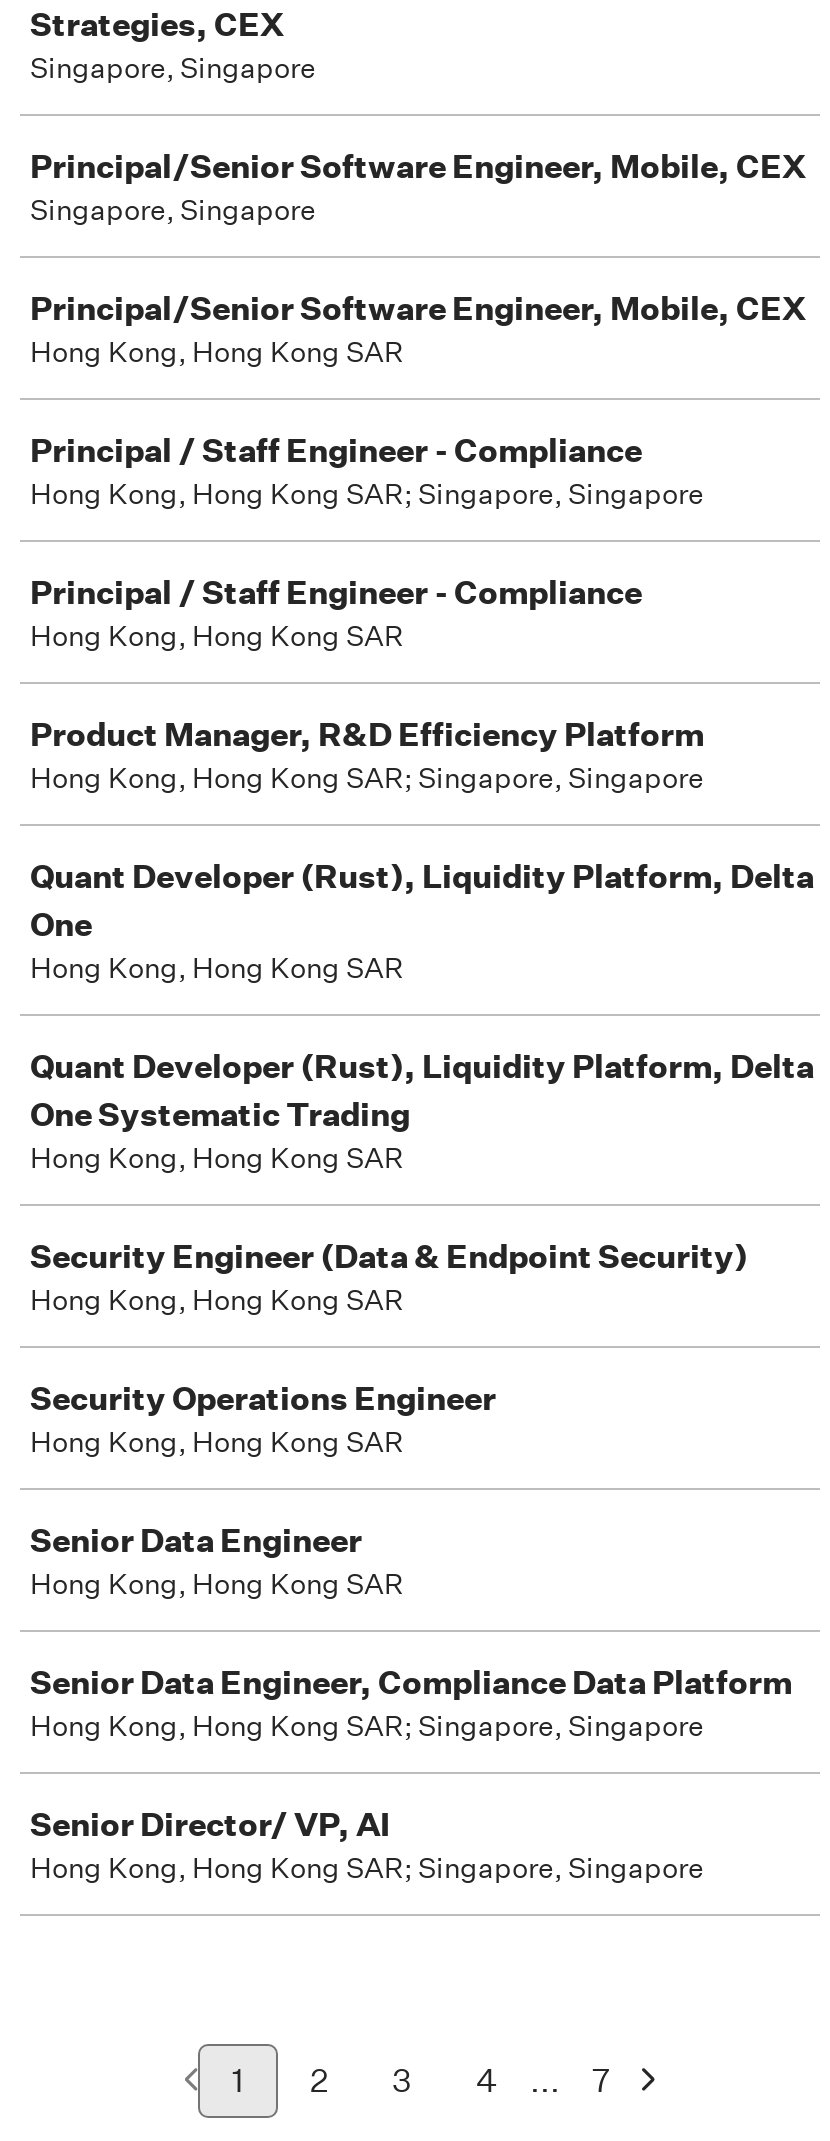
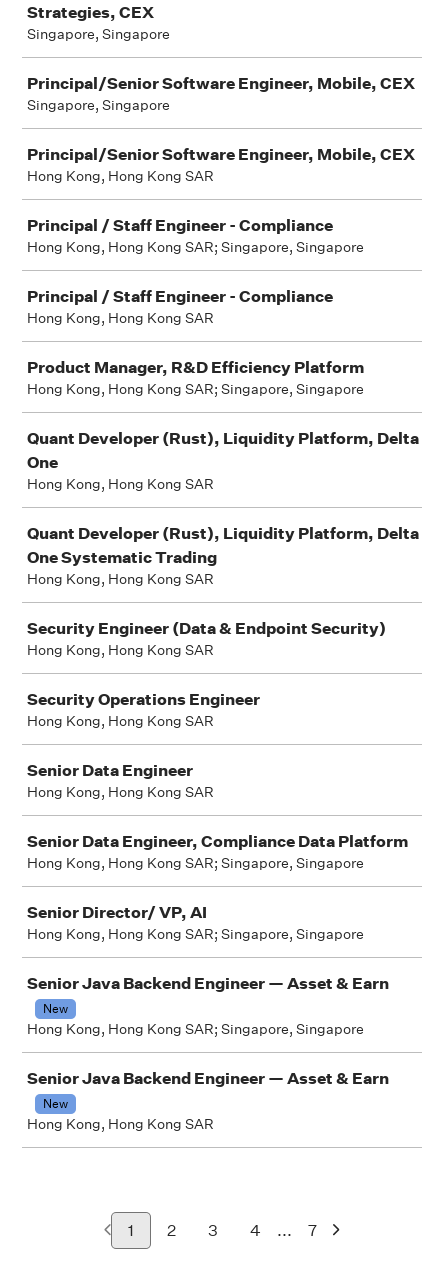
none -> [27,973,389,1133] Senior Java Backend Engineer — Asset & Earn | New | Hong Kong, Hong Kong SAR; Singapore, Singapore | Senior Java Backend Engineer — Asset & Earn | New | Hong Kong, Hong Kong SAR

